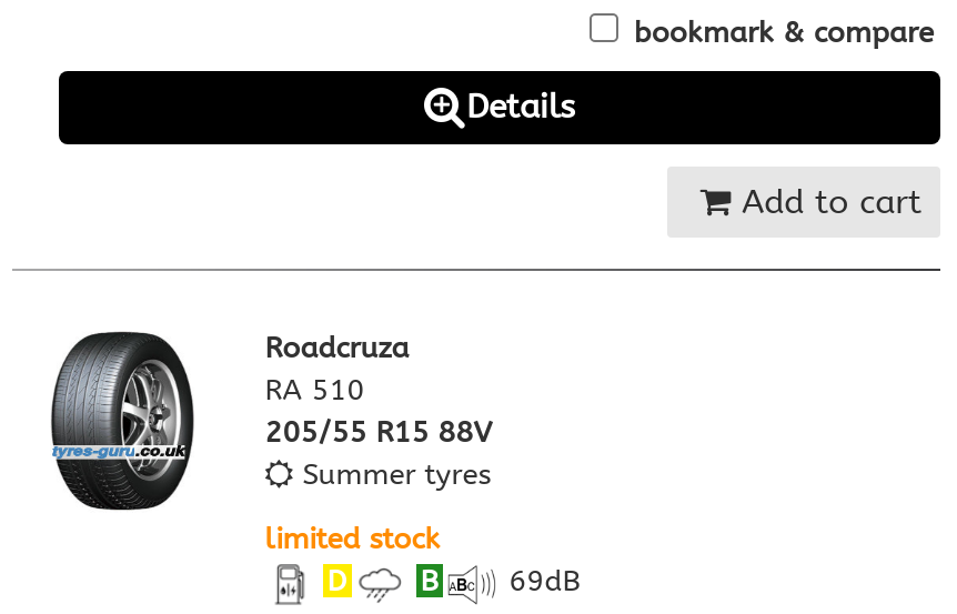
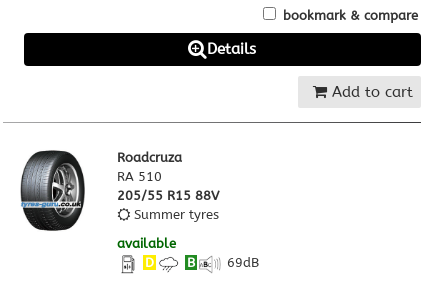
[265,523,440,556] limited stock -> [117,236,176,251] available

